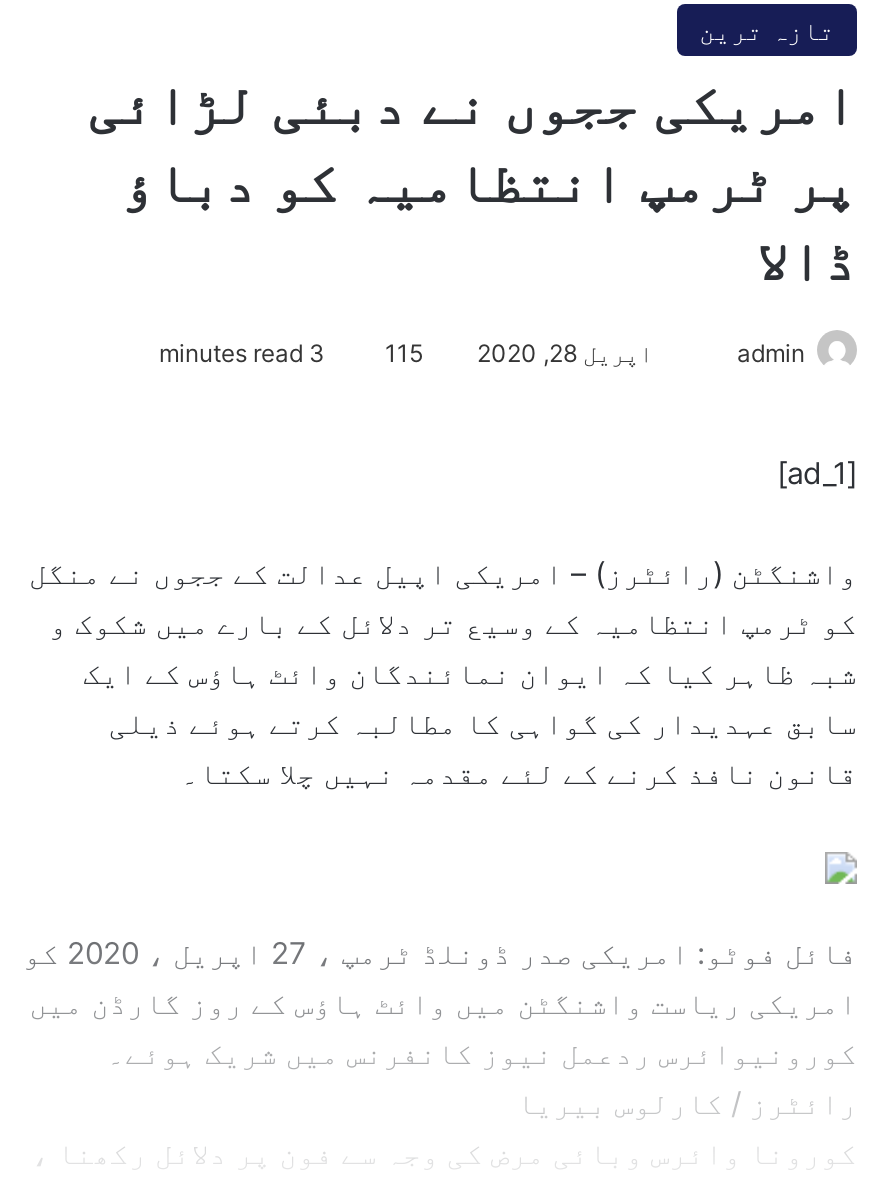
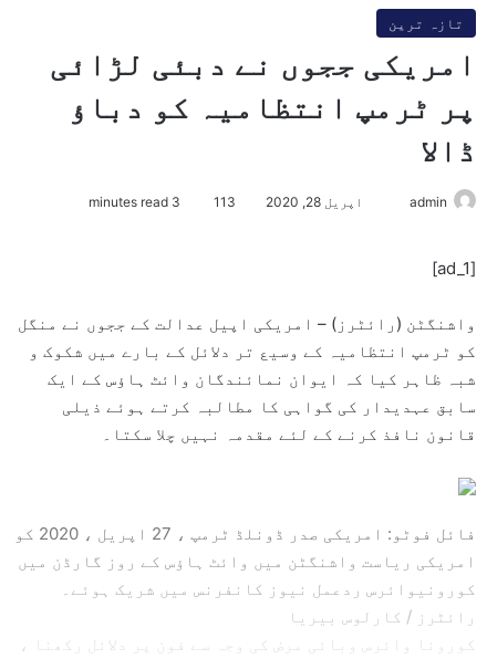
[385,338,423,368] 115 -> [214,193,236,210] 113

